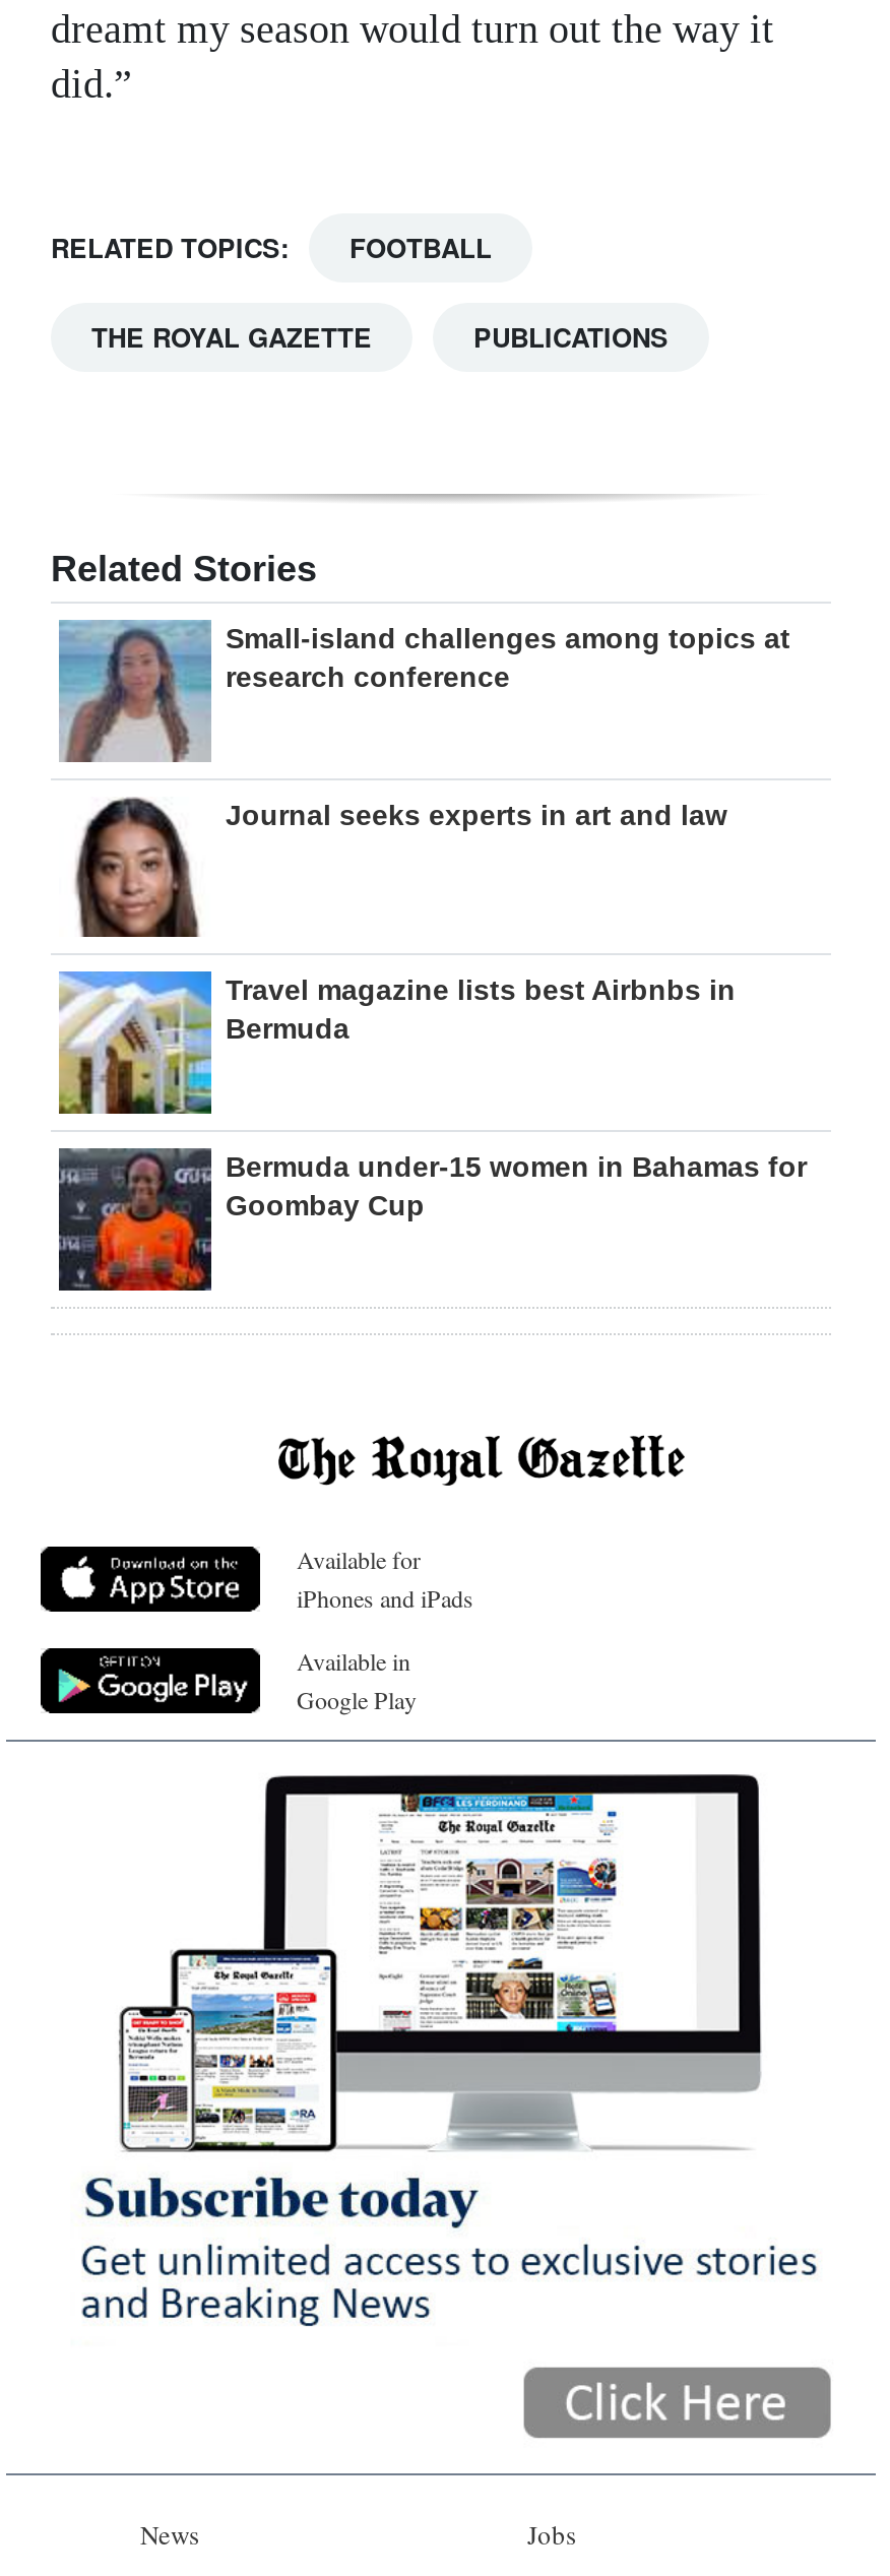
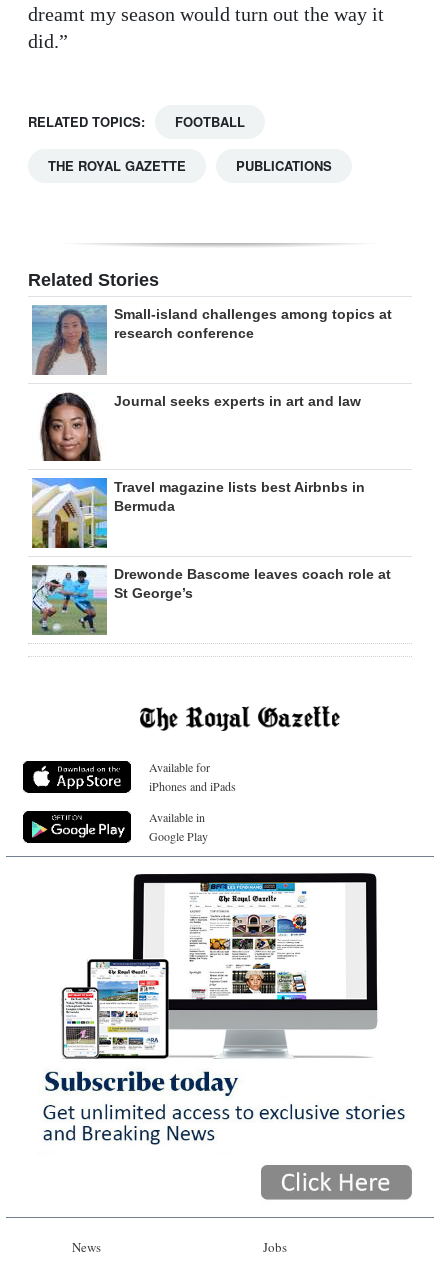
[57,1148,807,1293] [image] | Bermuda under-15 women in Bahamas for | Goombay Cup -> [31,565,391,636] [image] | Drewonde Bascome leaves coach role at | St George’s

